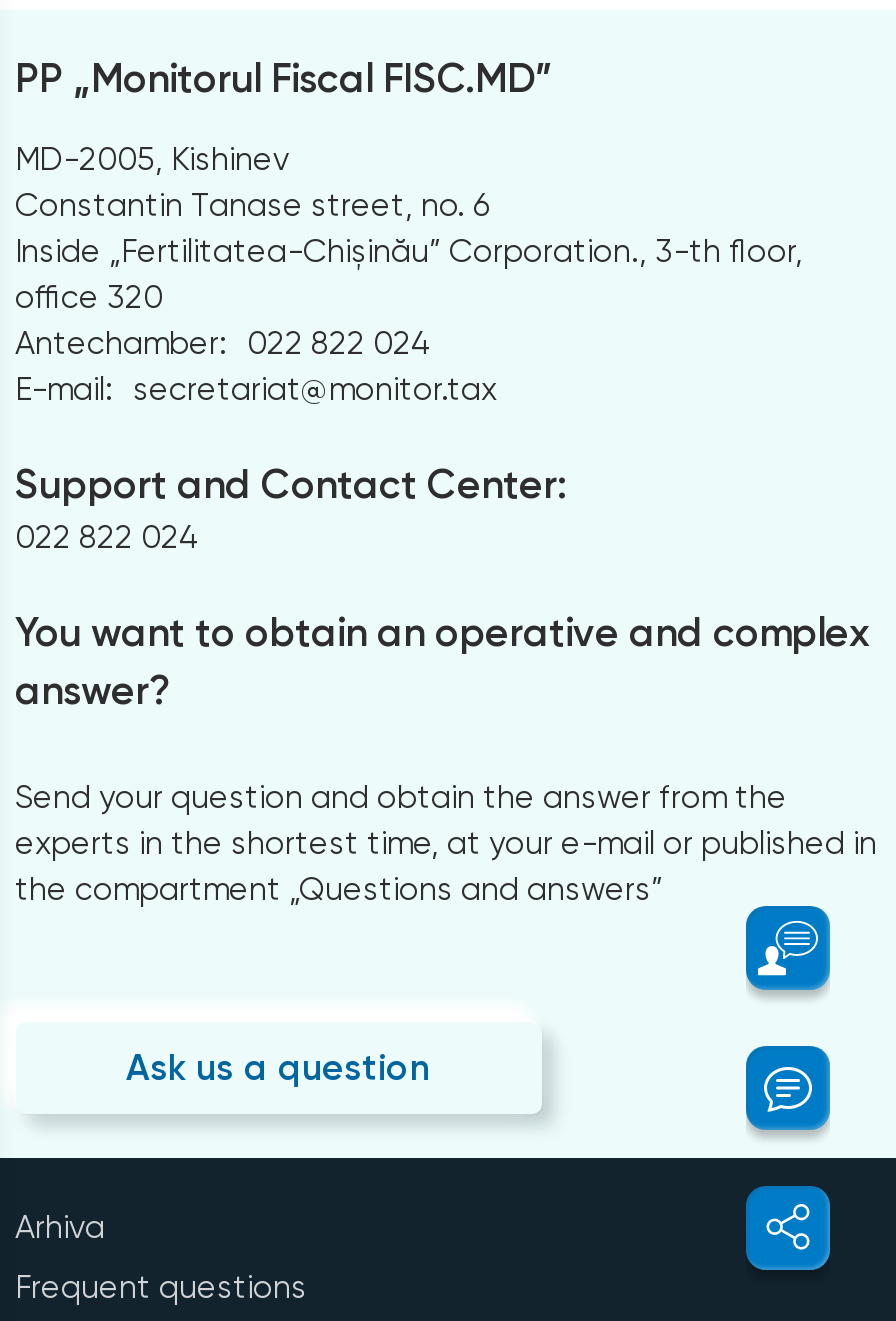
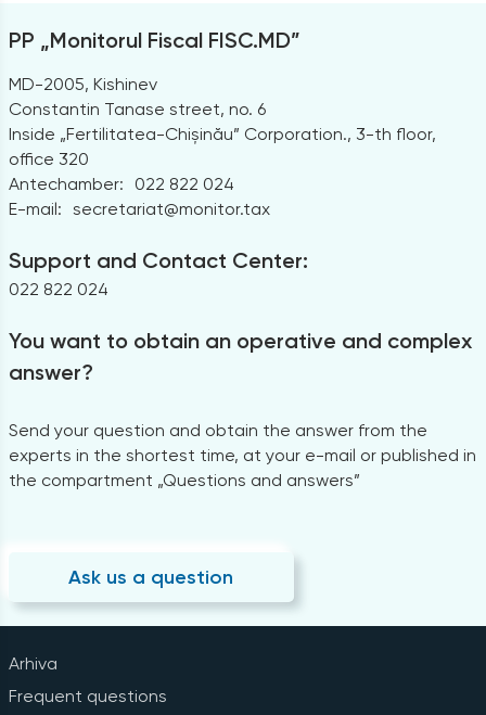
[744,903,832,999] [image] -> none
[744,1043,832,1139] [image] -> none
[744,1185,832,1271] [image] -> none

